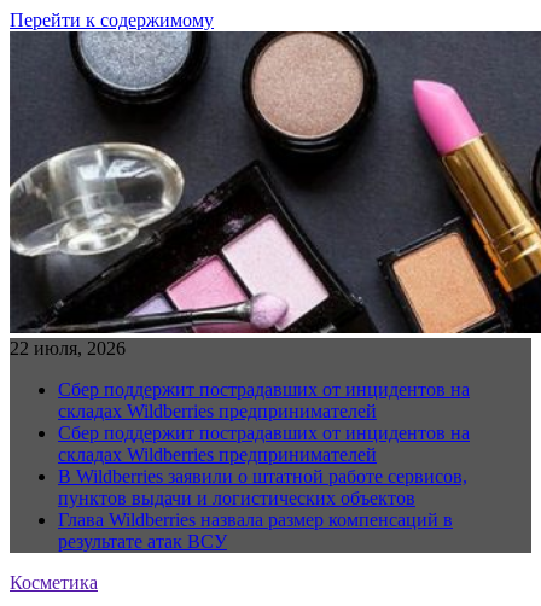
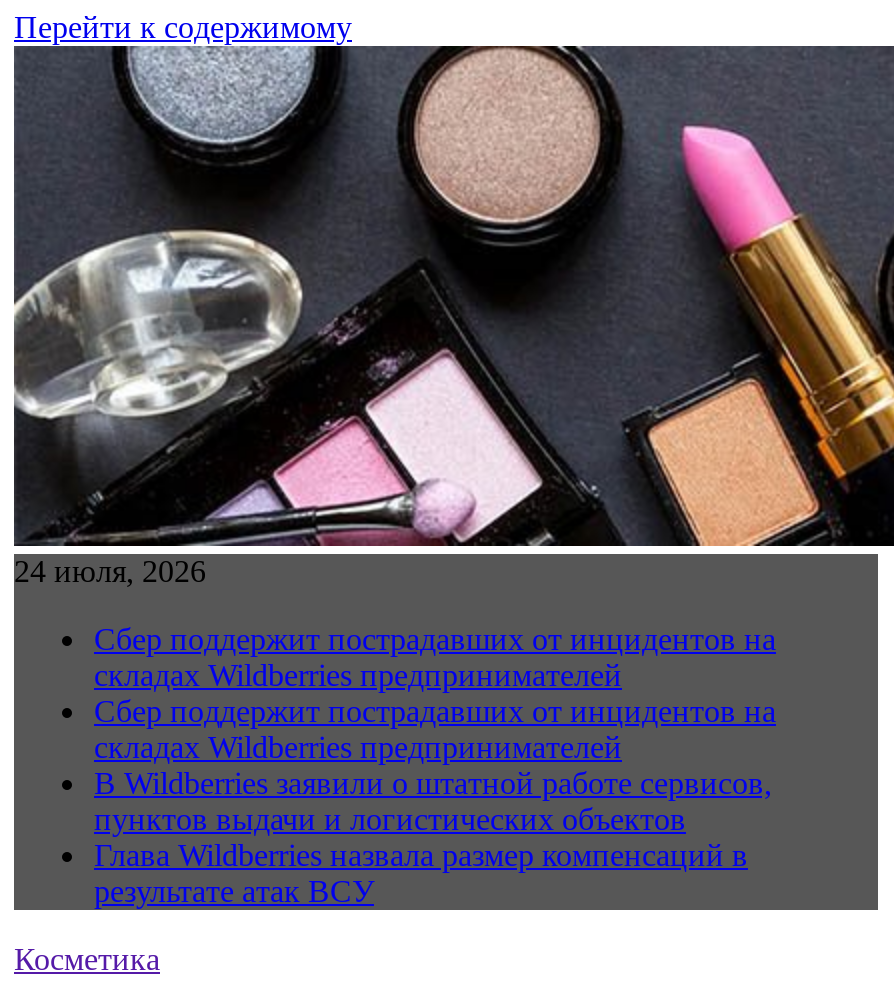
[10,338,126,359] 22 июля, 2026 -> [14,554,206,588] 24 июля, 2026

